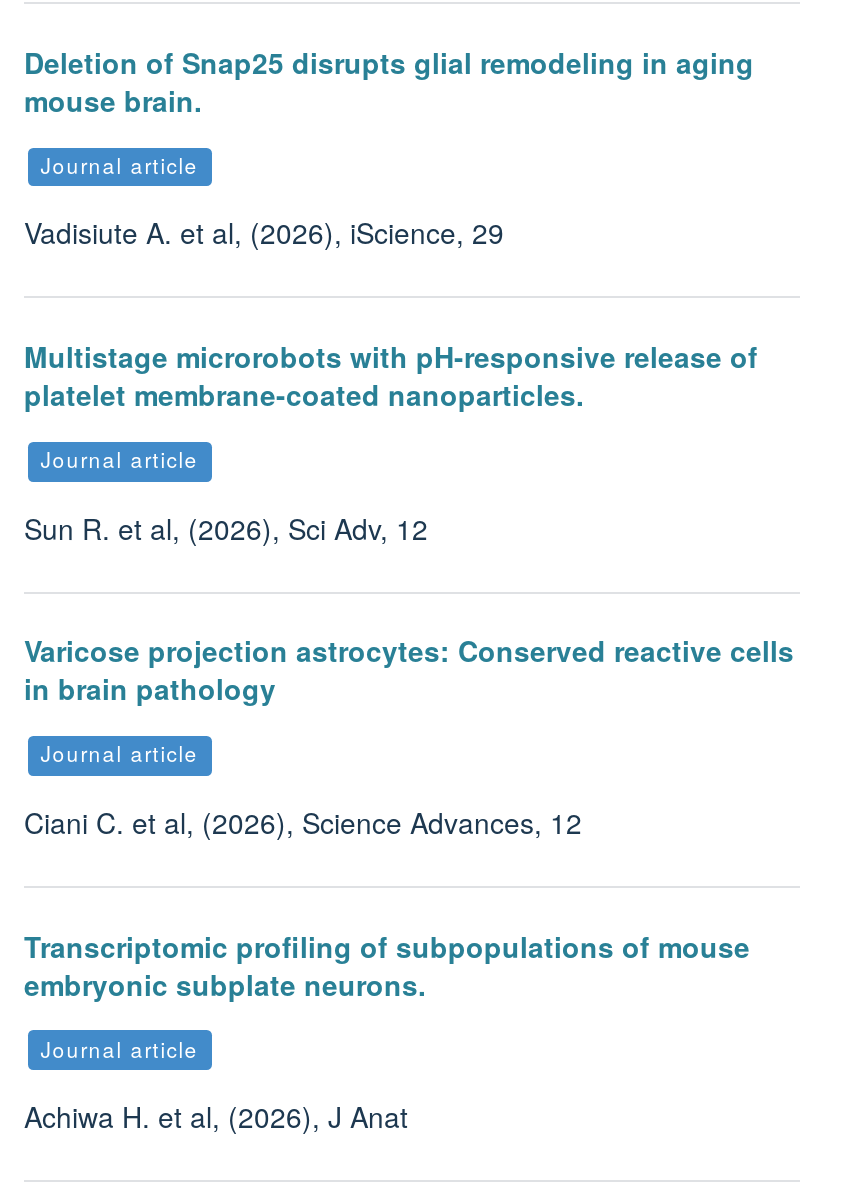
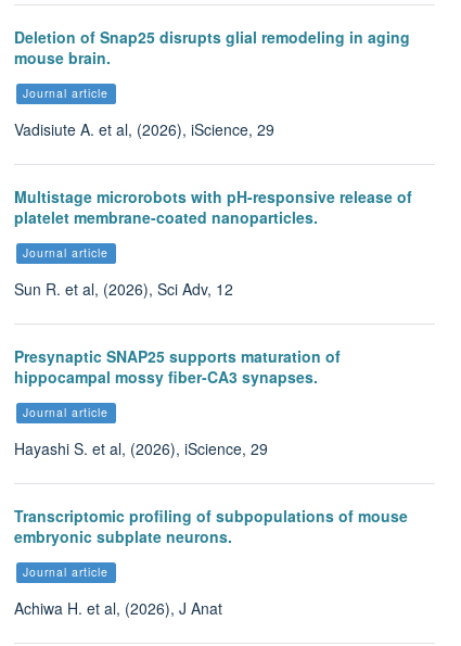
[24,631,794,709] Varicose projection astrocytes: Conserved reactive cells | in brain pathology -> [14,346,341,388] Presynaptic SNAP25 supports maturation of | hippocampal mossy fiber-CA3 synapses.
[24,801,582,841] Ciani C. et al, (2026), Science Advances, 12 -> [14,438,268,460] Hayashi S. et al, (2026), iScience, 29

